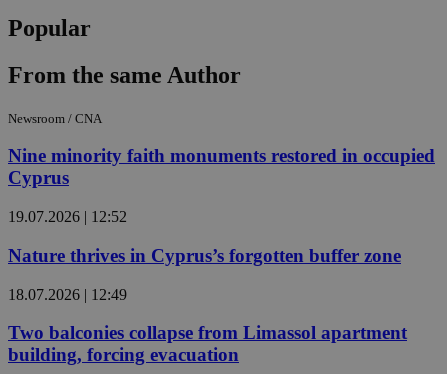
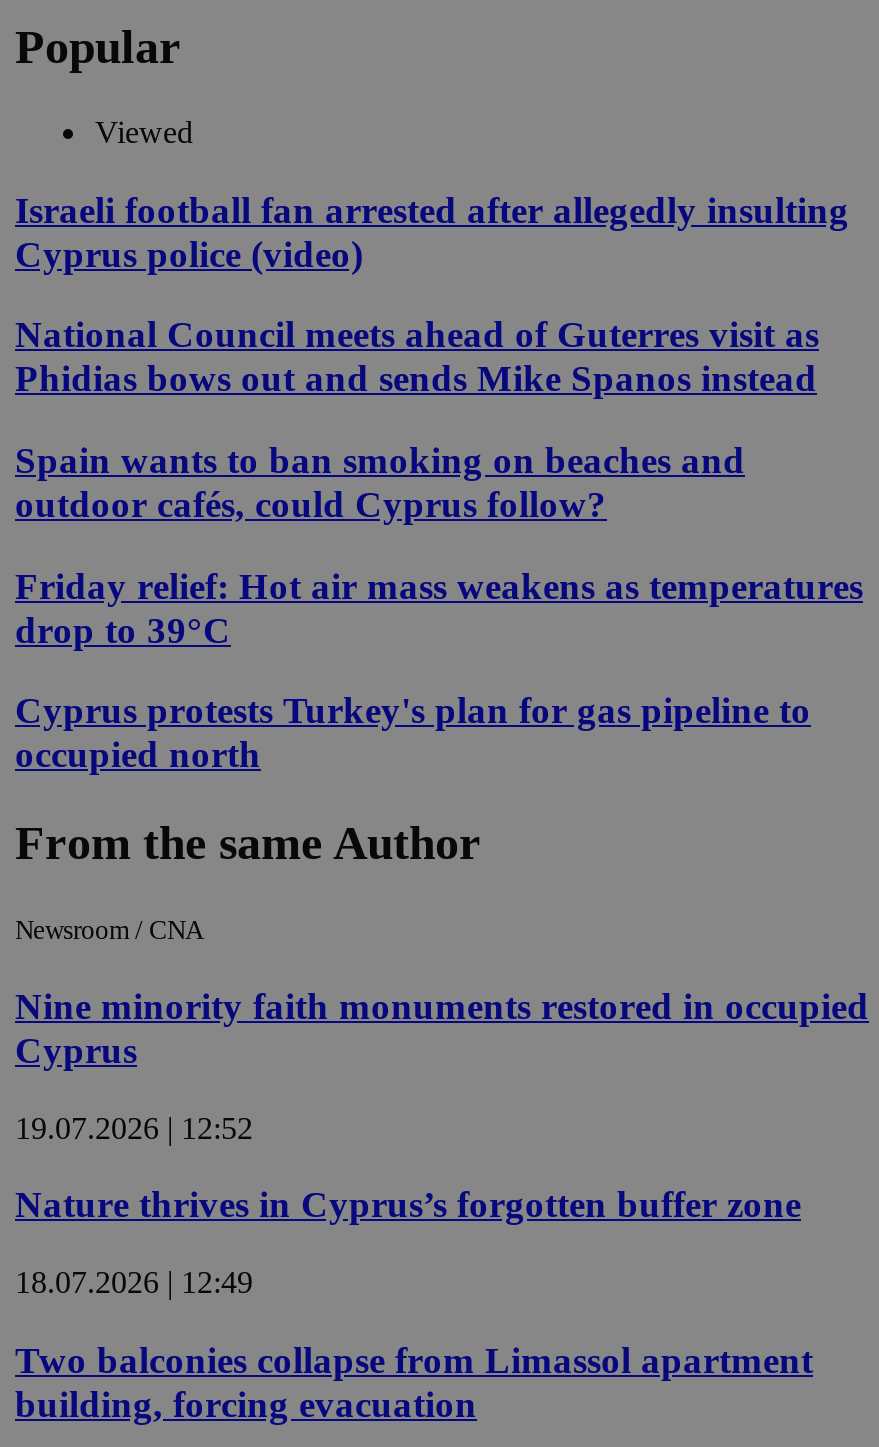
none -> [15,115,863,776] Viewed | Israeli football fan arrested after allegedly insulting | Cyprus police (video) | National Council meets ahead of Guterres visit as | Phidias bows out and sends Mike Spanos instead | Spain wants to ban smoking on beaches and | outdoor cafés, could Cyprus follow? | Friday relief: Hot air mass weakens as temperatures | drop to 39°C | Cyprus protests Turkey's plan for gas pipeline to | occupied north

